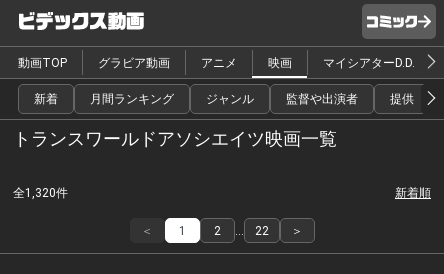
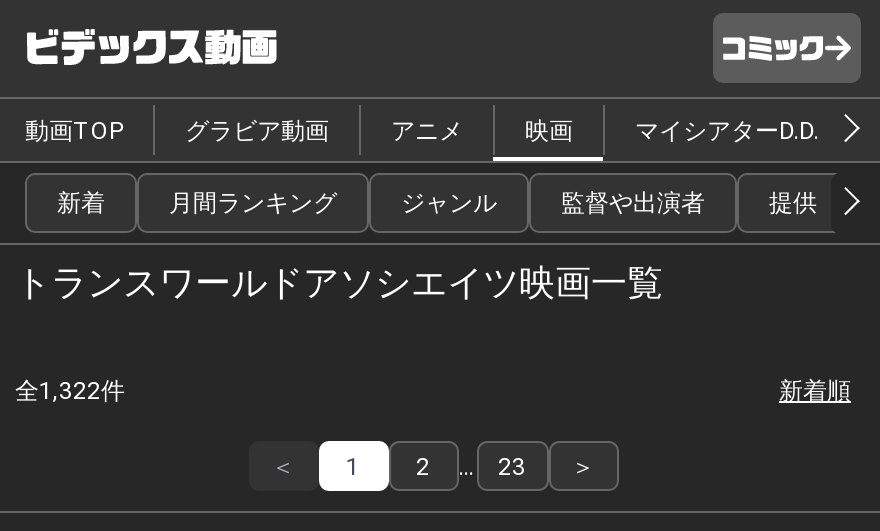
[13,186,68,200] 全1,320件 -> [15,377,125,405] 全1,322件
[254,223,268,237] 22 -> [498,452,526,480] 23

